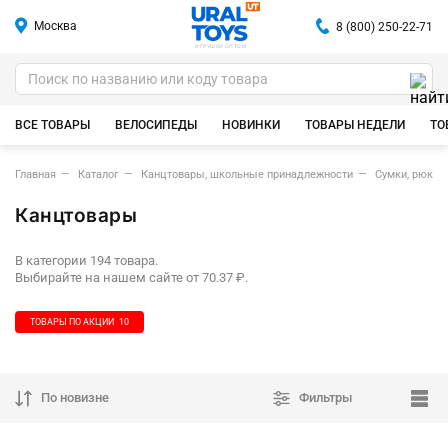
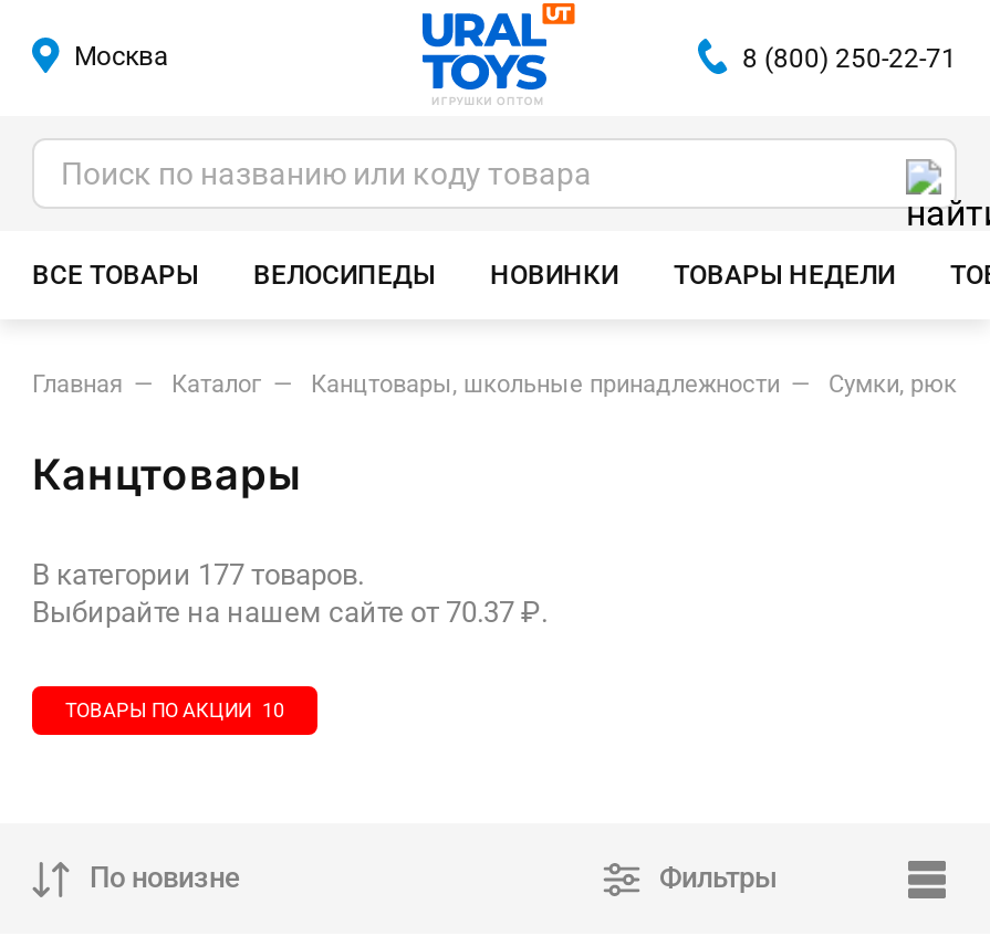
[15,253,158,268] В категории 194 товара. -> [32,558,364,591] В категории 177 товаров.

